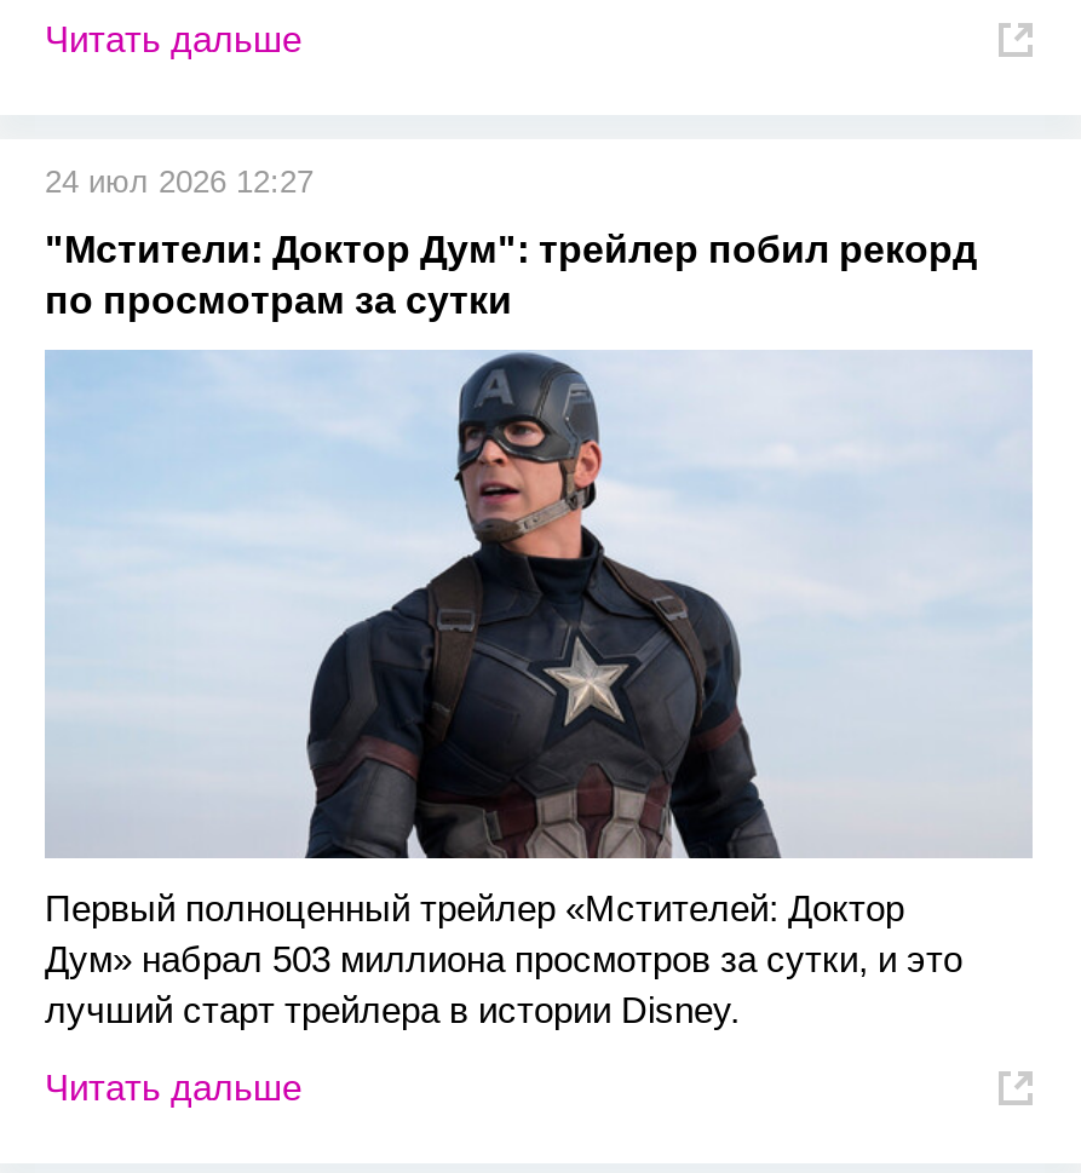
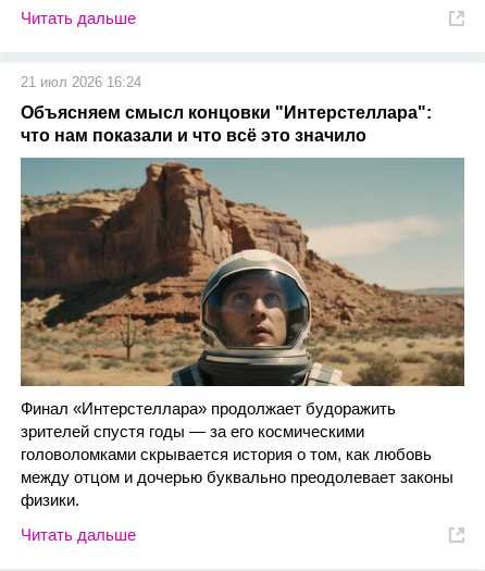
[45,163,314,200] 24 июл 2026 12:27 -> [21,74,141,90] 21 июл 2026 16:24
[45,229,977,321] "Мстители: Доктор Дум": трейлер побил рекорд | по просмотрам за сутки -> [21,103,432,145] Объясняем смысл концовки "Интерстеллара": | что нам показали и что всё это значило
[45,352,1033,1030] [image] | Первый полноценный трейлер «Мстителей: Доктор | Дум» набрал 503 миллиона просмотров за сутки, и это | лучший старт трейлера в истории Disney. -> [20,158,465,509] [image] | Финал «Интерстеллара» продолжает будоражить | зрителей спустя годы — за его космическими | головоломками скрывается история о том, как любовь | между отцом и дочерью буквально преодолевает законы | физики.

